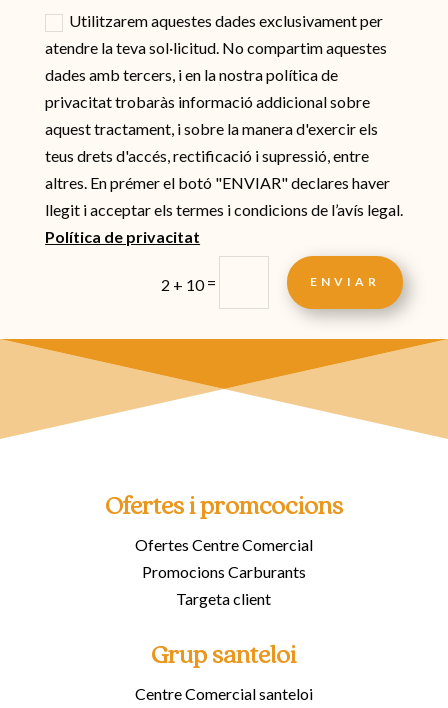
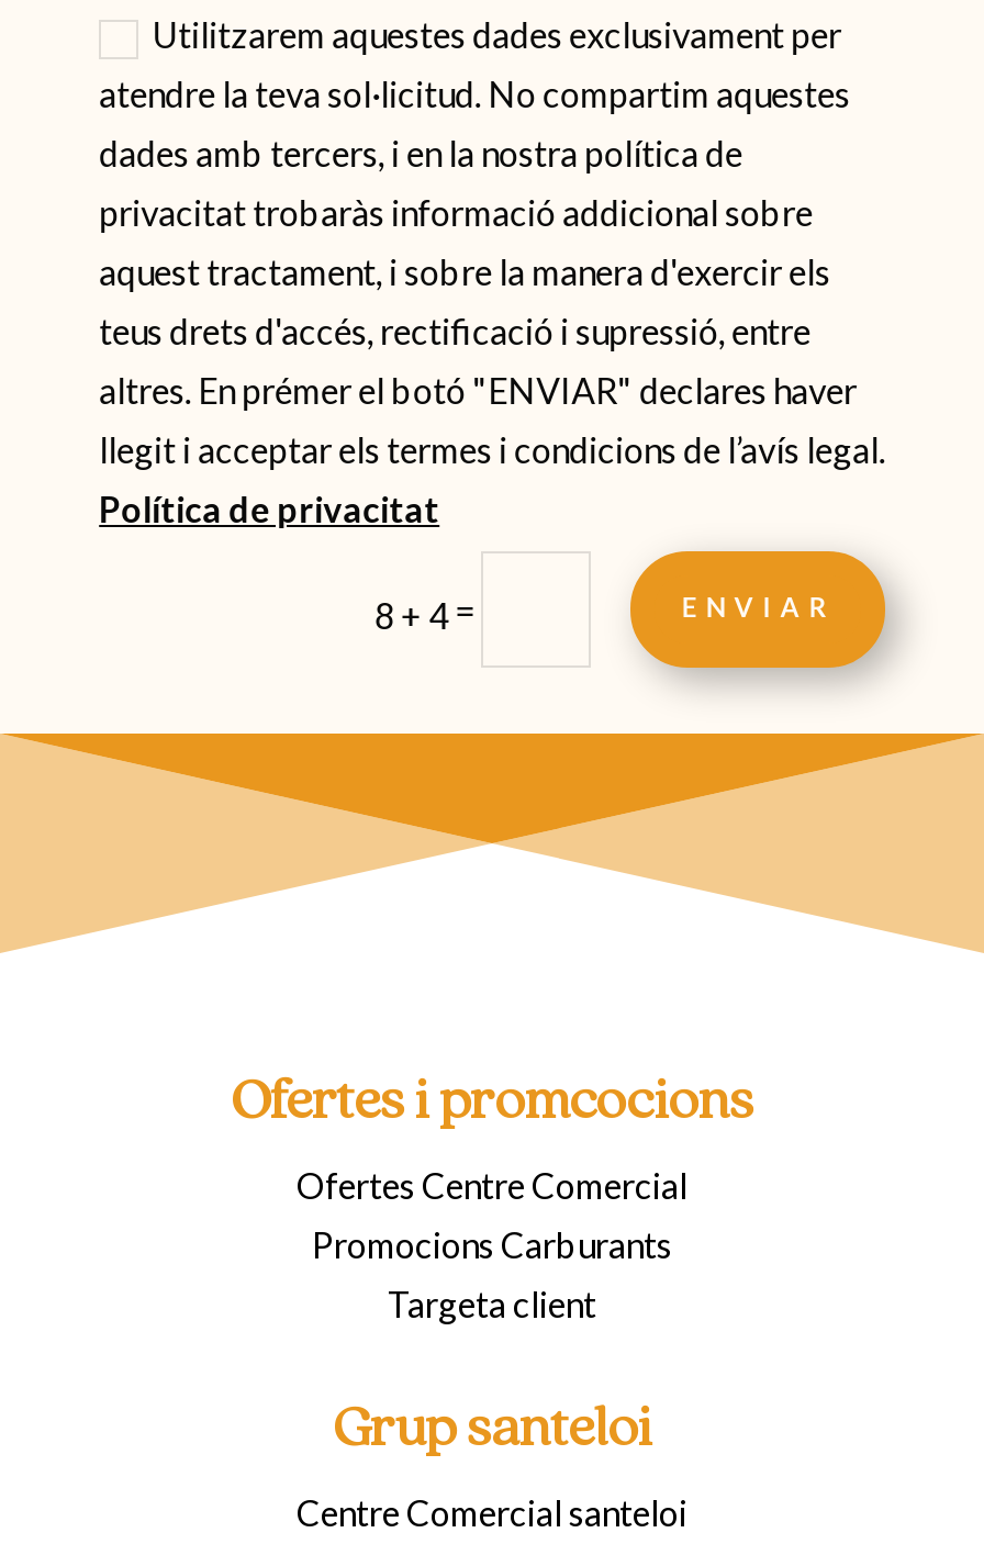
[161,273,219,294] 2 + 10= -> [374,588,481,635] 8 + 4=

